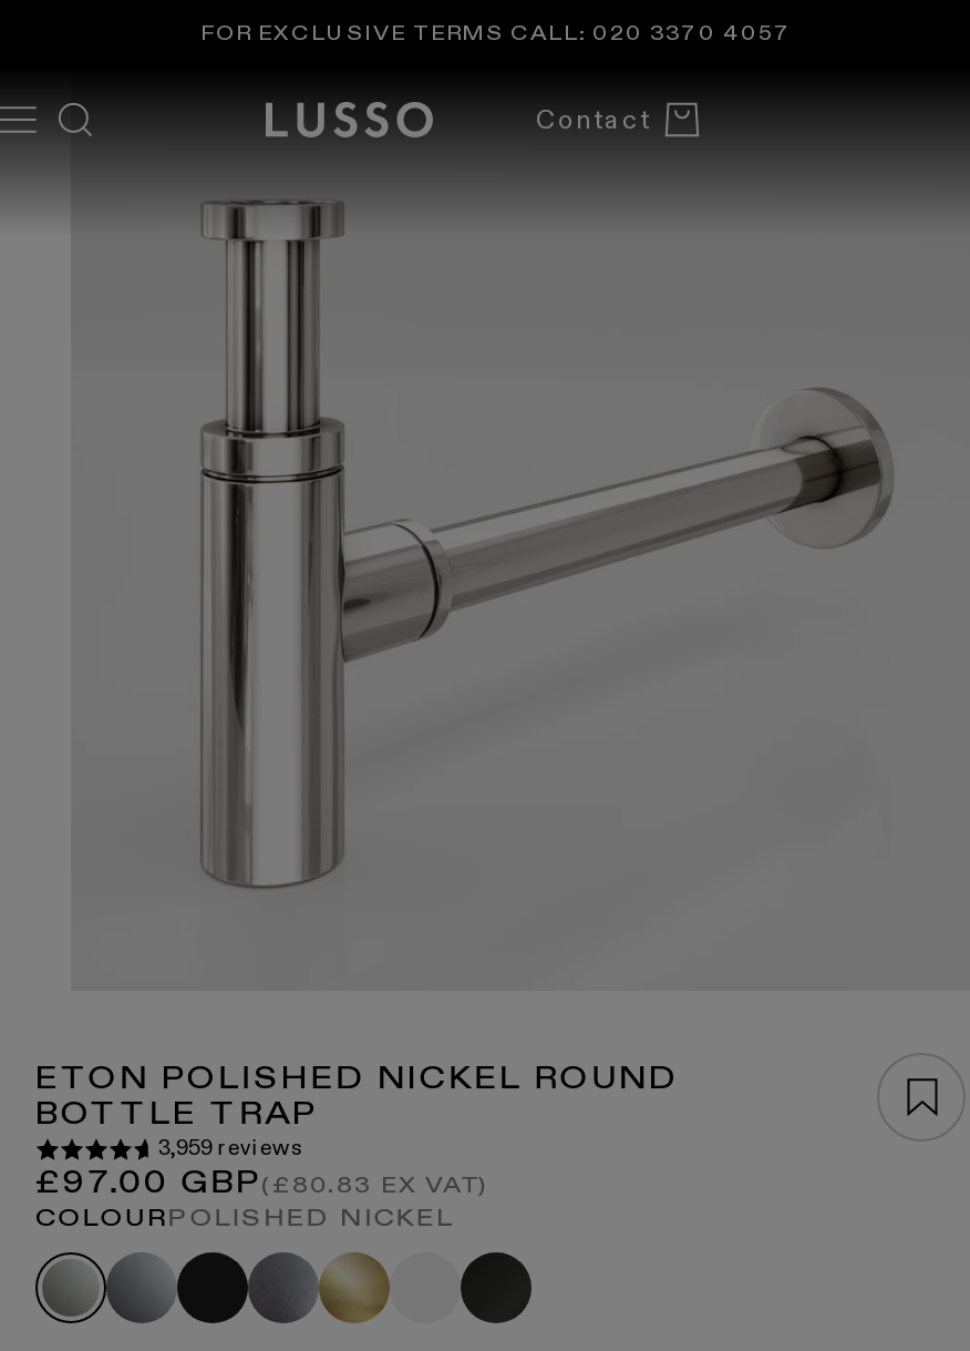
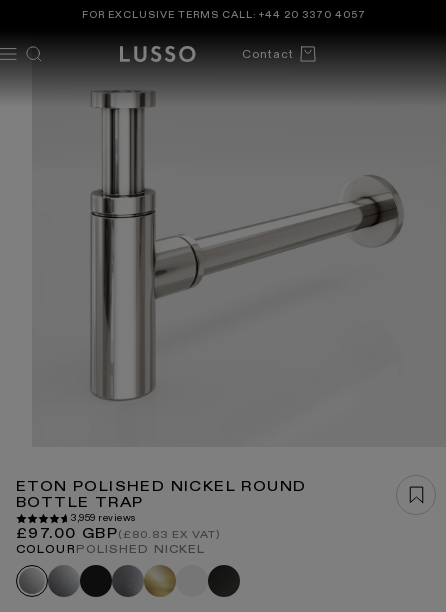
[200,20,792,47] FOR EXCLUSIVE TERMS CALL: 020 3370 4057 -> [82,9,366,21] FOR EXCLUSIVE TERMS CALL: +44 20 3370 4057

